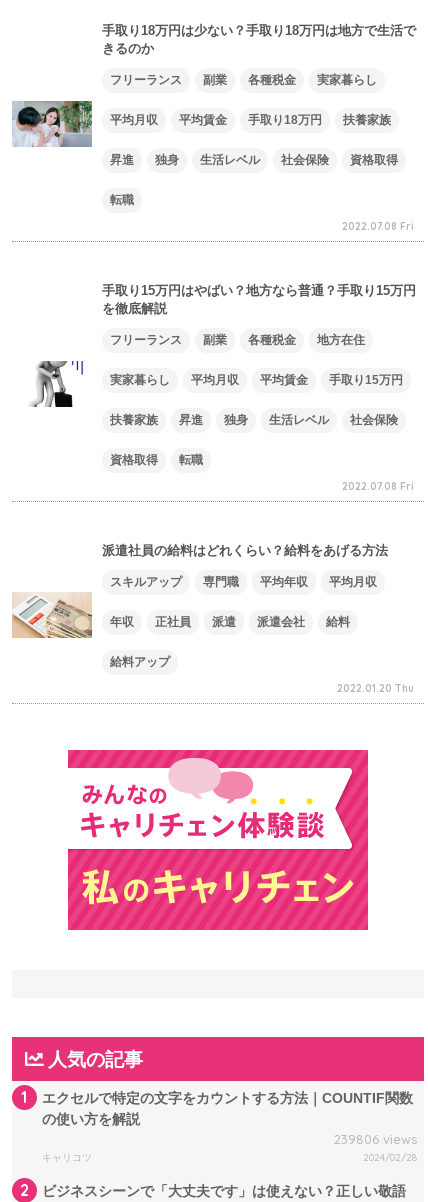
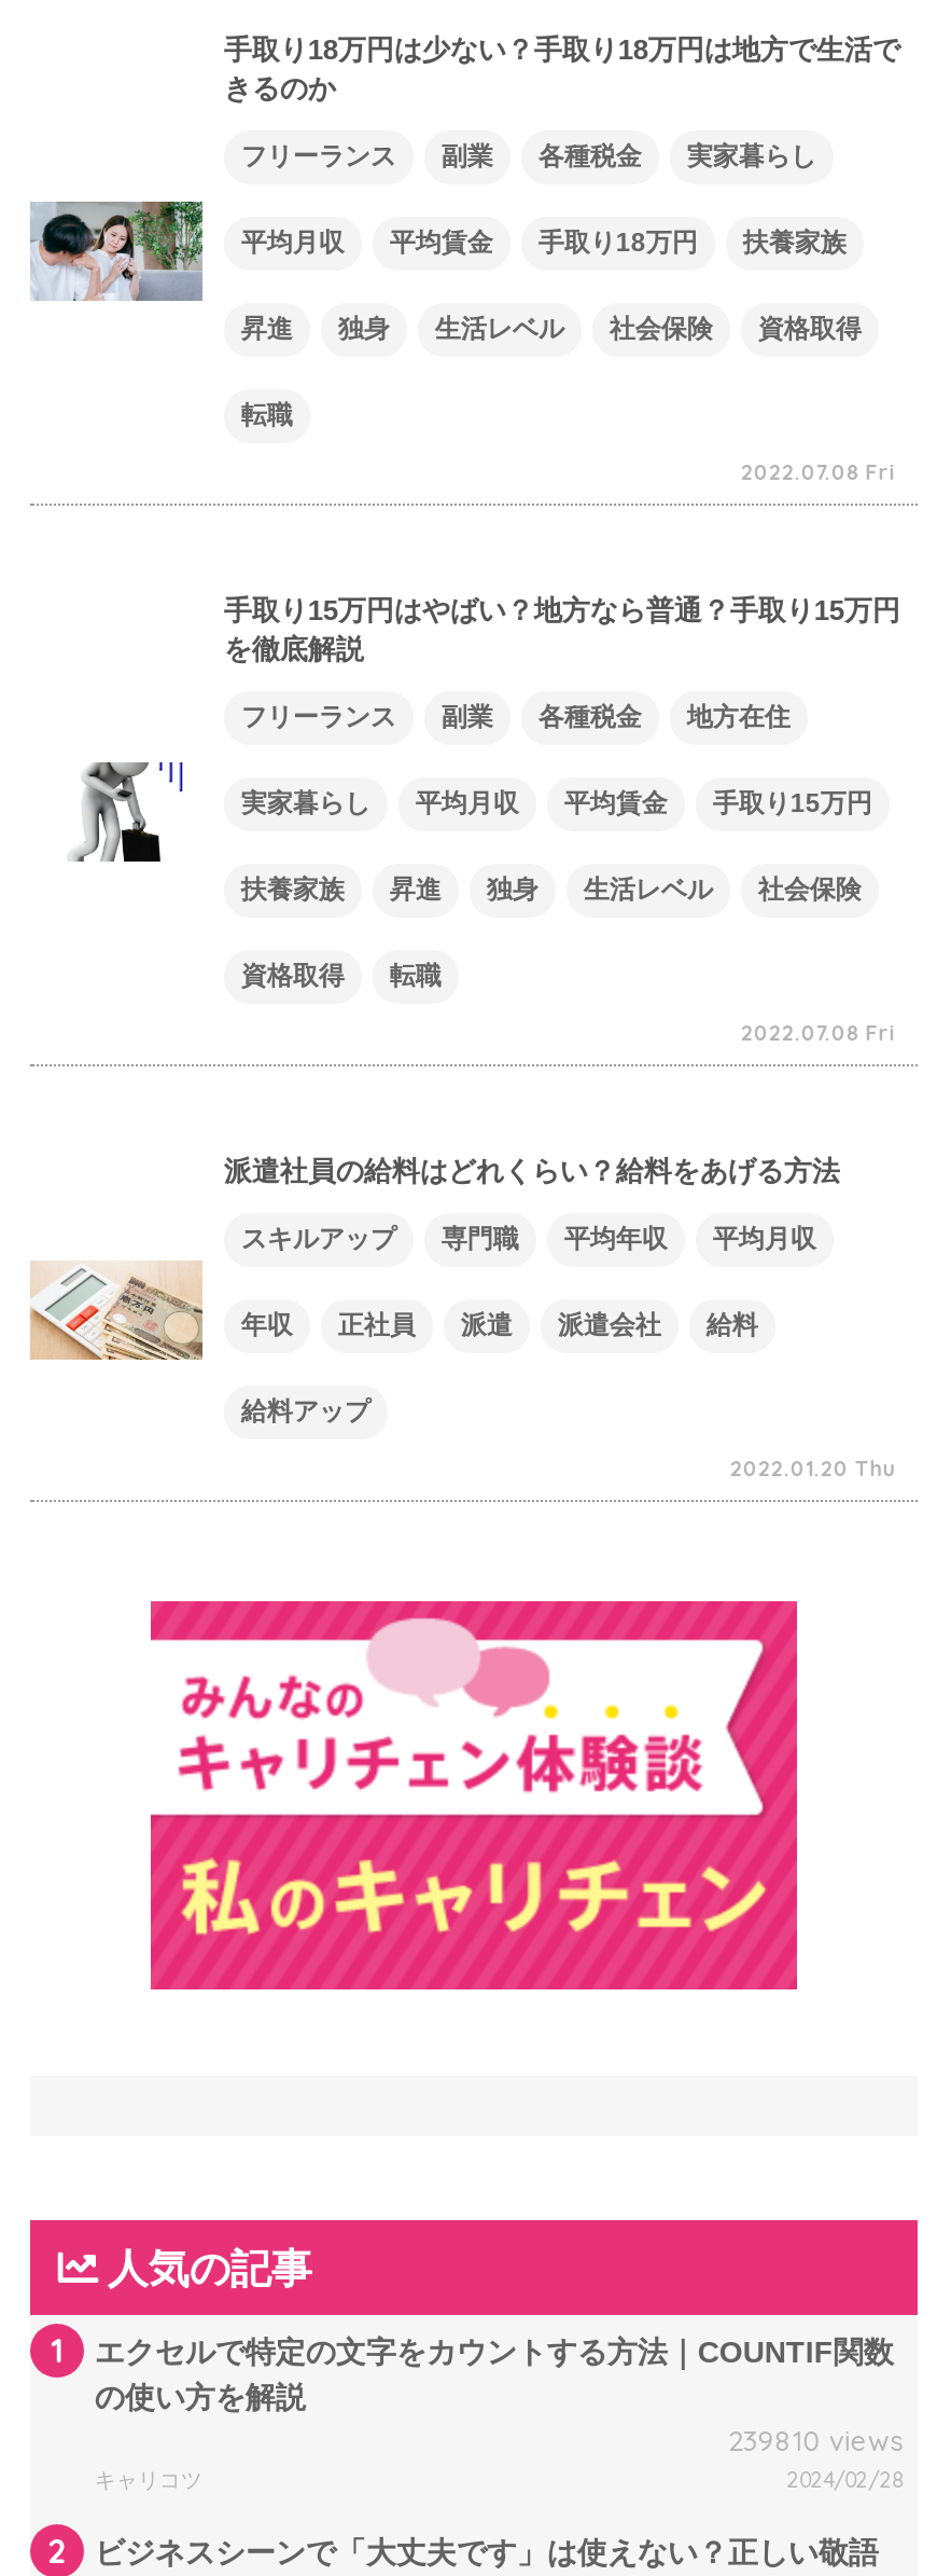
[334,1131,417,1147] 239806 views -> [728,2422,902,2457] 239810 views

